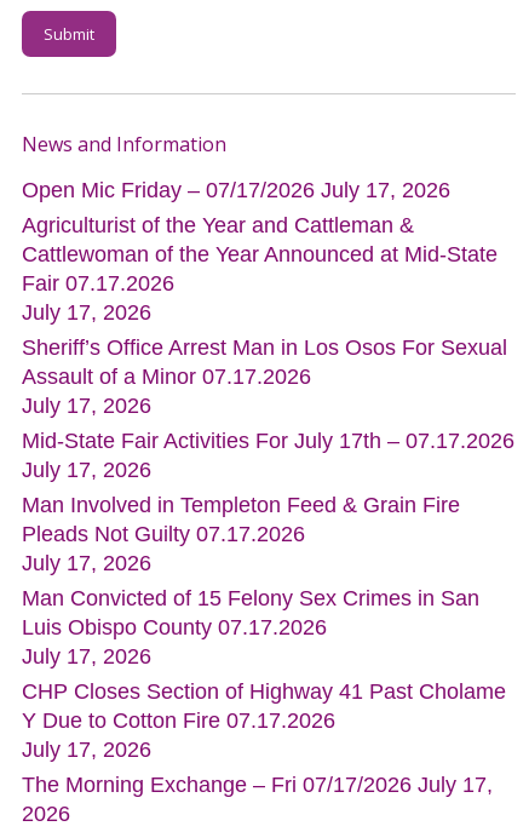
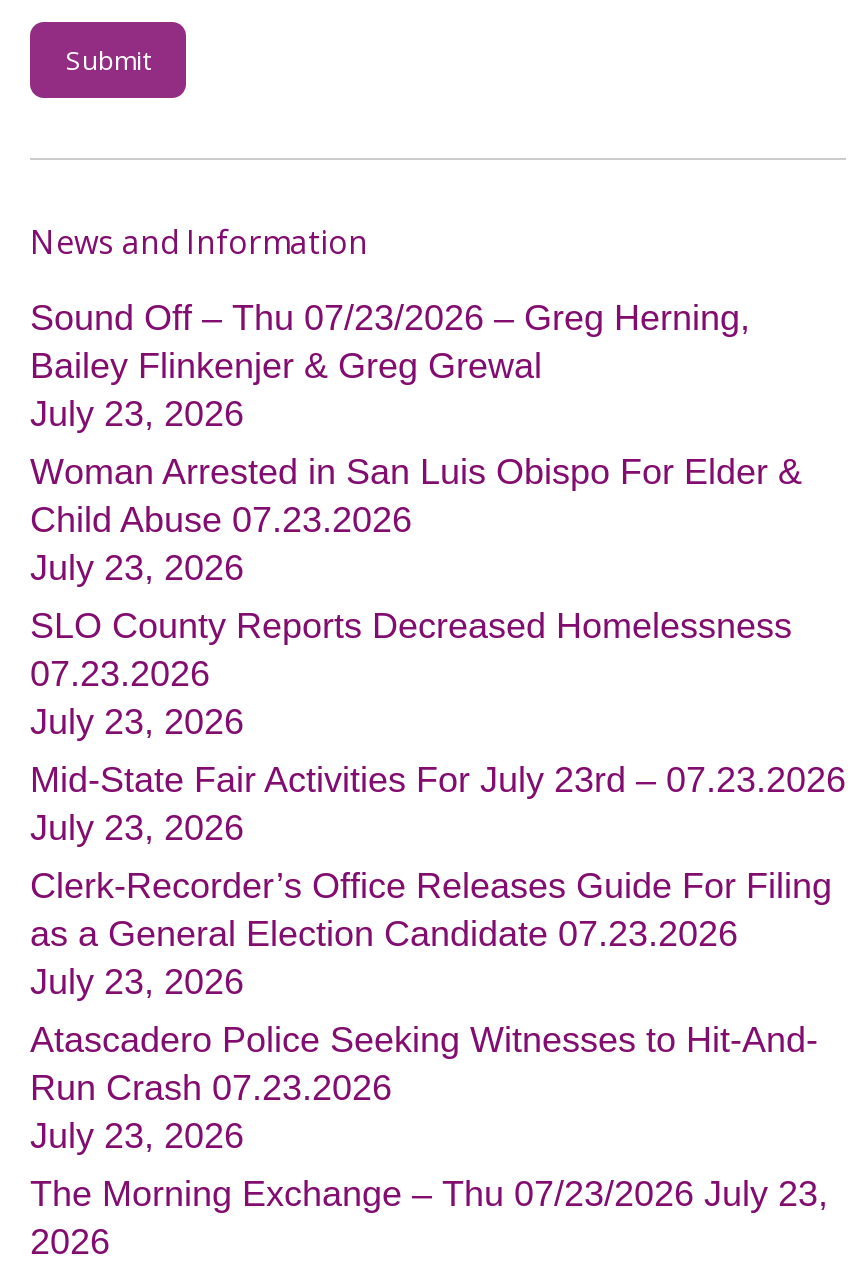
[22,178,514,797] Open Mic Friday – 07/17/2026 July 17, 2026 | Agriculturist of the Year and Cattleman & | Cattlewoman of the Year Announced at Mid-State | Fair 07.17.2026 | July 17, 2026 | Sheriff’s Office Arrest Man in Los Osos For Sexual | Assault of a Minor 07.17.2026 | July 17, 2026 | Mid-State Fair Activities For July 17th – 07.17.2026 | July 17, 2026 | Man Involved in Templeton Feed & Grain Fire | Pleads Not Guilty 07.17.2026 | July 17, 2026 | Man Convicted of 15 Felony Sex Crimes in San | Luis Obispo County 07.17.2026 | July 17, 2026 | CHP Closes Section of Highway 41 Past Cholame | Y Due to Cotton Fire 07.17.2026 | July 17, 2026 | The Morning Exchange – Fri 07/17/2026 July 17, -> [30,299,846,1215] Sound Off – Thu 07/23/2026 – Greg Herning, | Bailey Flinkenjer & Greg Grewal | July 23, 2026 | Woman Arrested in San Luis Obispo For Elder & | Child Abuse 07.23.2026 | July 23, 2026 | SLO County Reports Decreased Homelessness | 07.23.2026 | July 23, 2026 | Mid-State Fair Activities For July 23rd – 07.23.2026 | July 23, 2026 | Clerk-Recorder’s Office Releases Guide For Filing | as a General Election Candidate 07.23.2026 | July 23, 2026 | Atascadero Police Seeking Witnesses to Hit-And- | Run Crash 07.23.2026 | July 23, 2026 | The Morning Exchange – Thu 07/23/2026 July 23,

